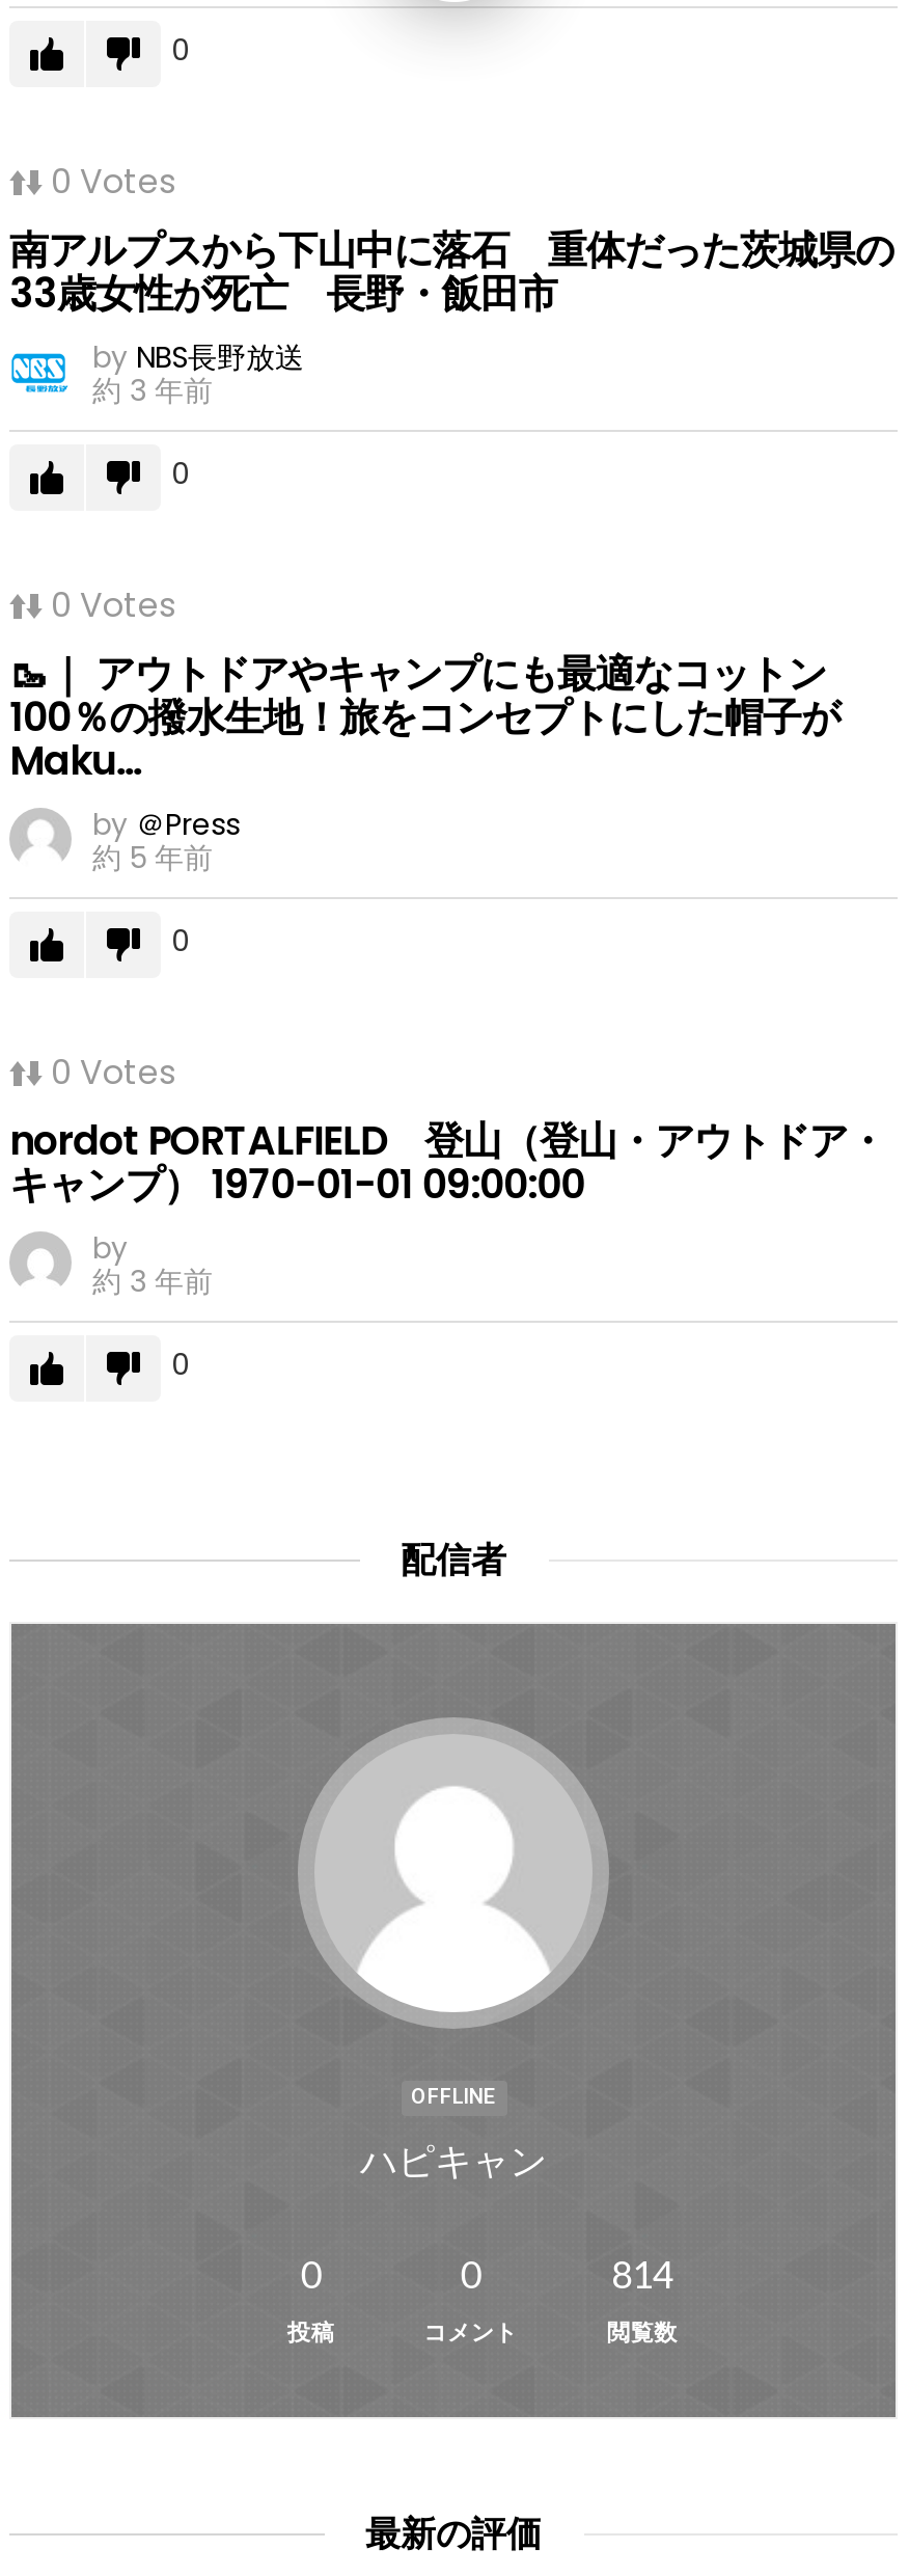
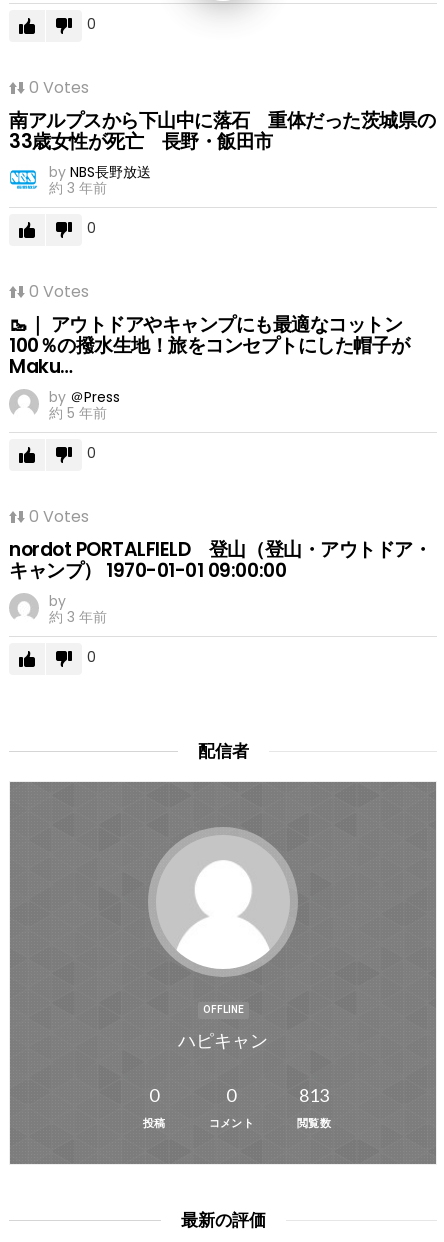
[611,2252,673,2297] 814 -> [299,1084,329,1106] 813

